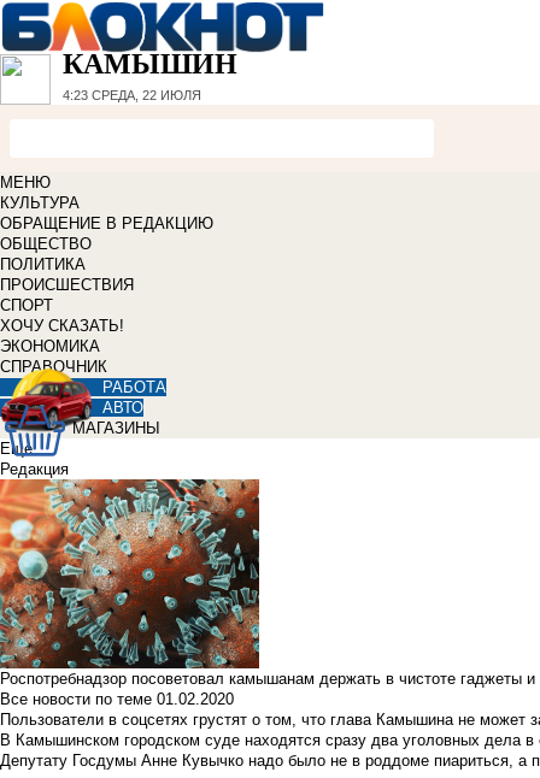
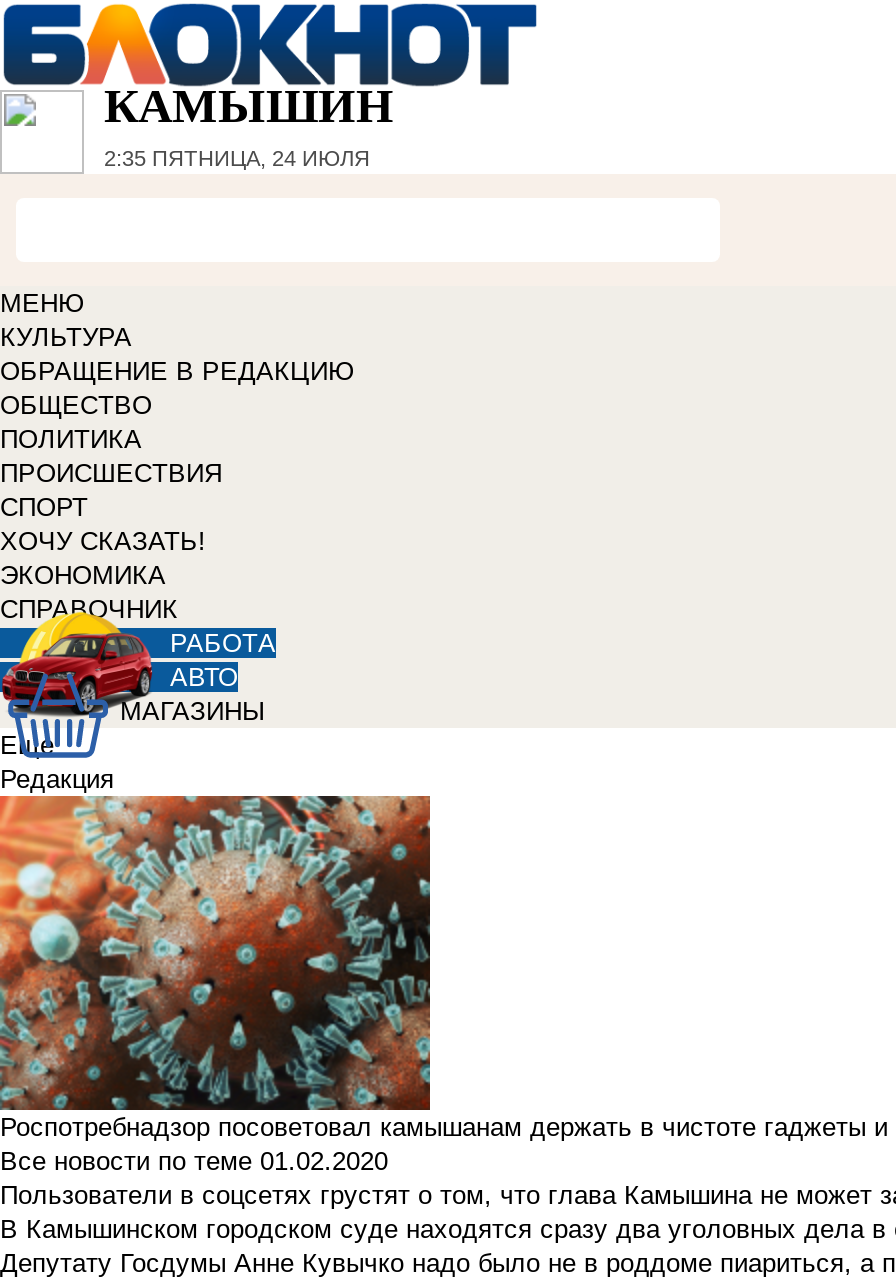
[63,88,201,103] 4:23 СРЕДА, 22 ИЮЛЯ -> [104,147,370,171] 2:35 ПЯТНИЦА, 24 ИЮЛЯ

